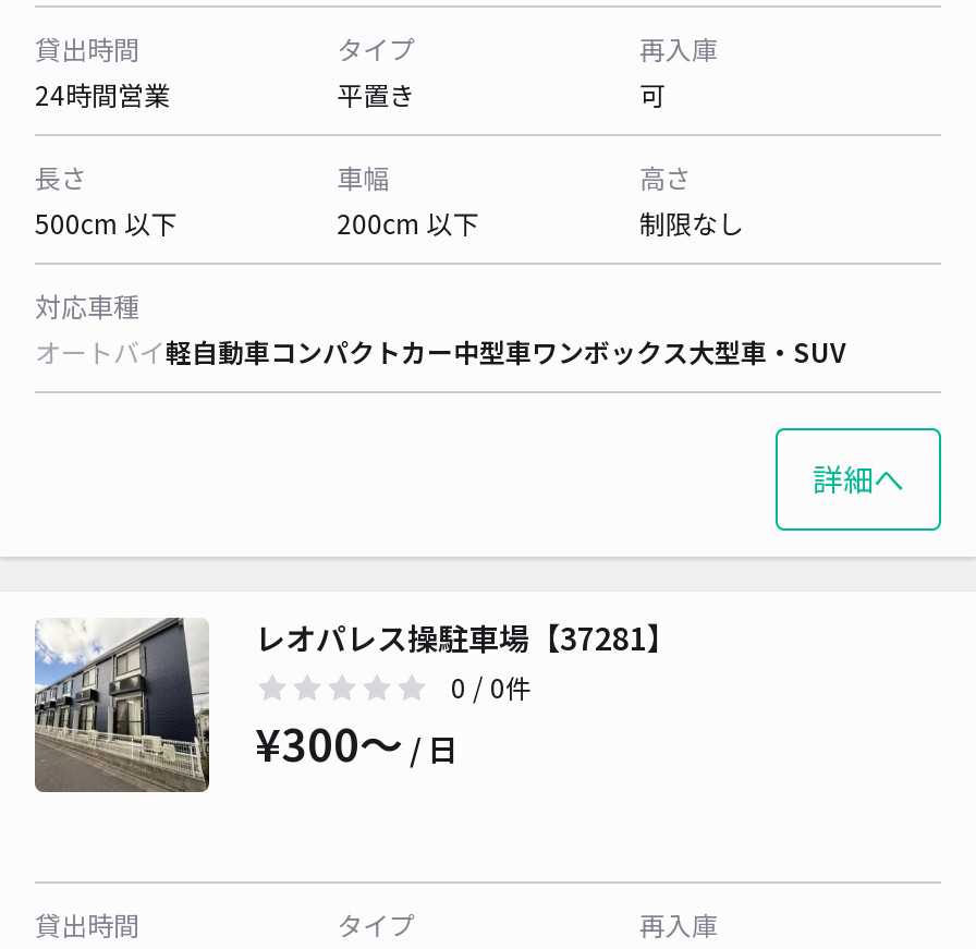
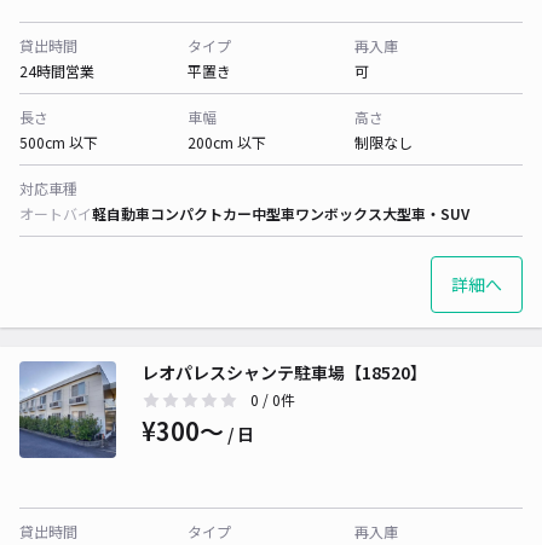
[33,616,678,792] [image] | レオパレス操駐車場【37281】 -> [18,360,427,458] [image] | レオパレスシャンテ駐車場【18520】

